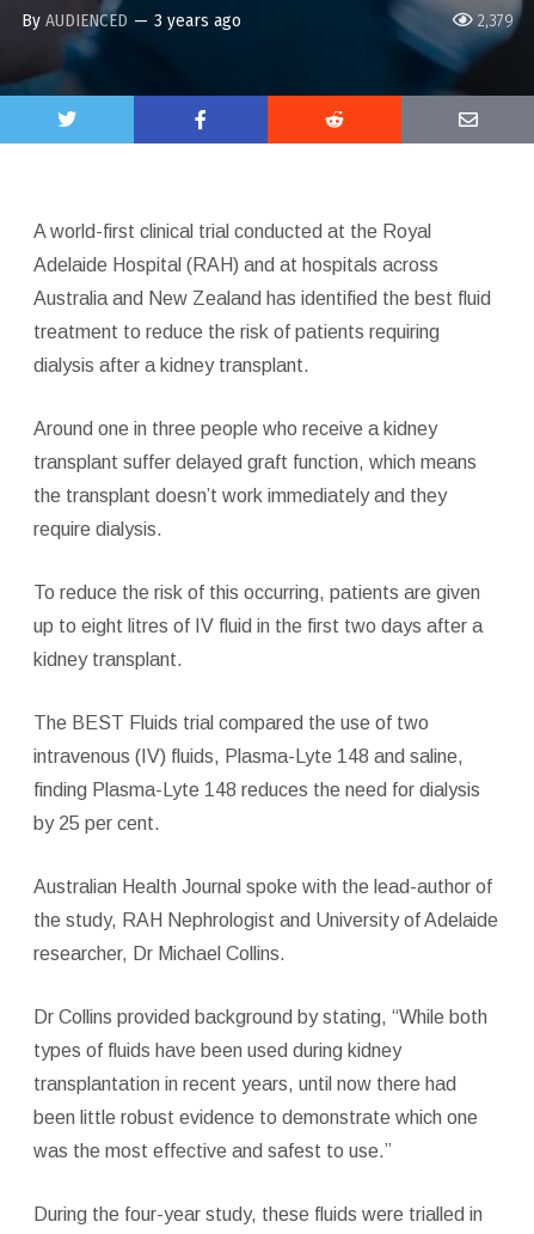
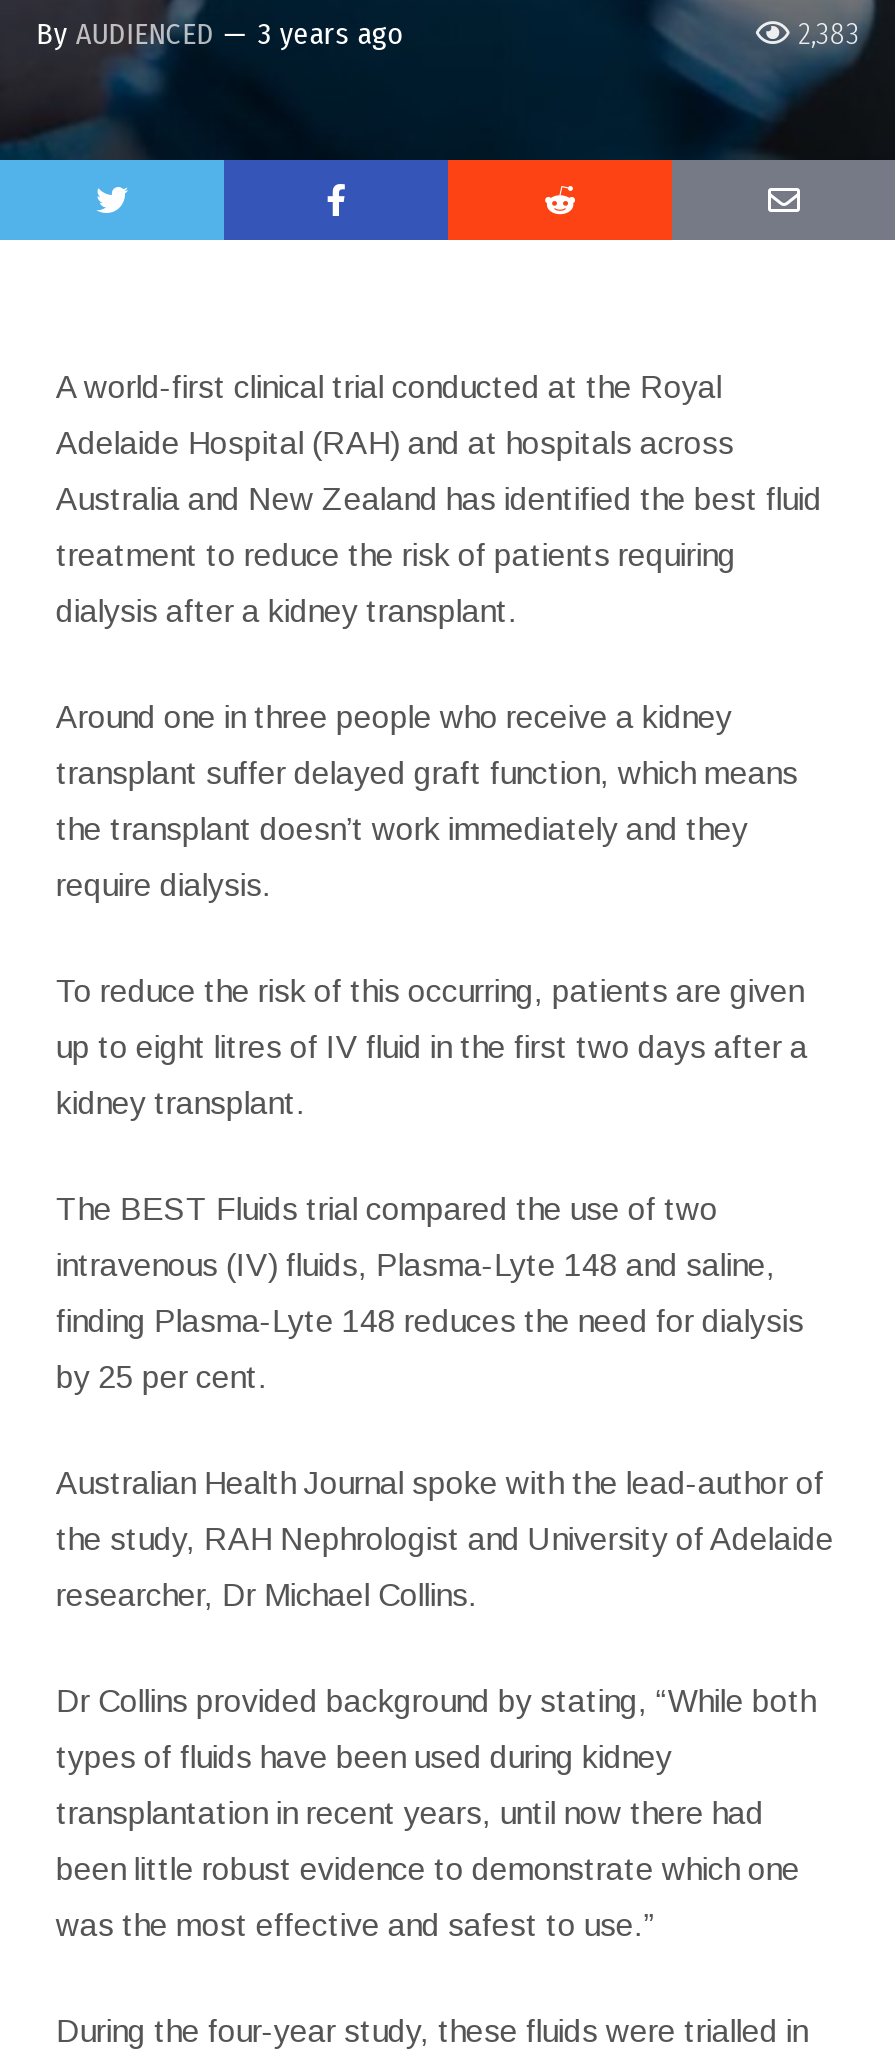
[478,9,514,31] 2,379 -> [798,16,860,52] 2,383

